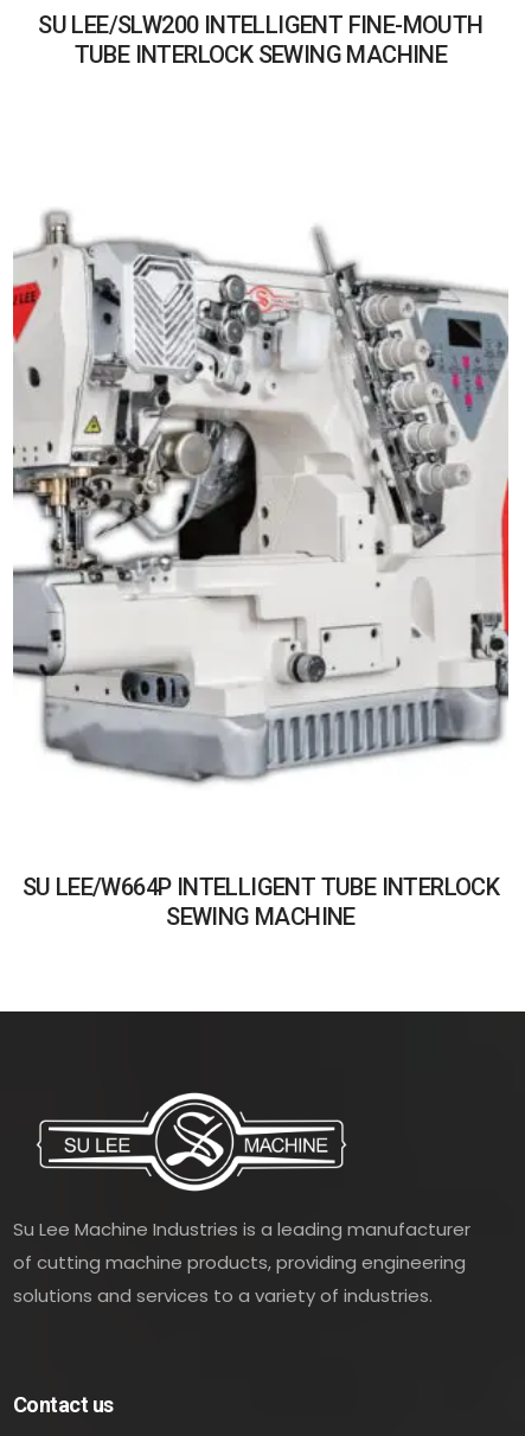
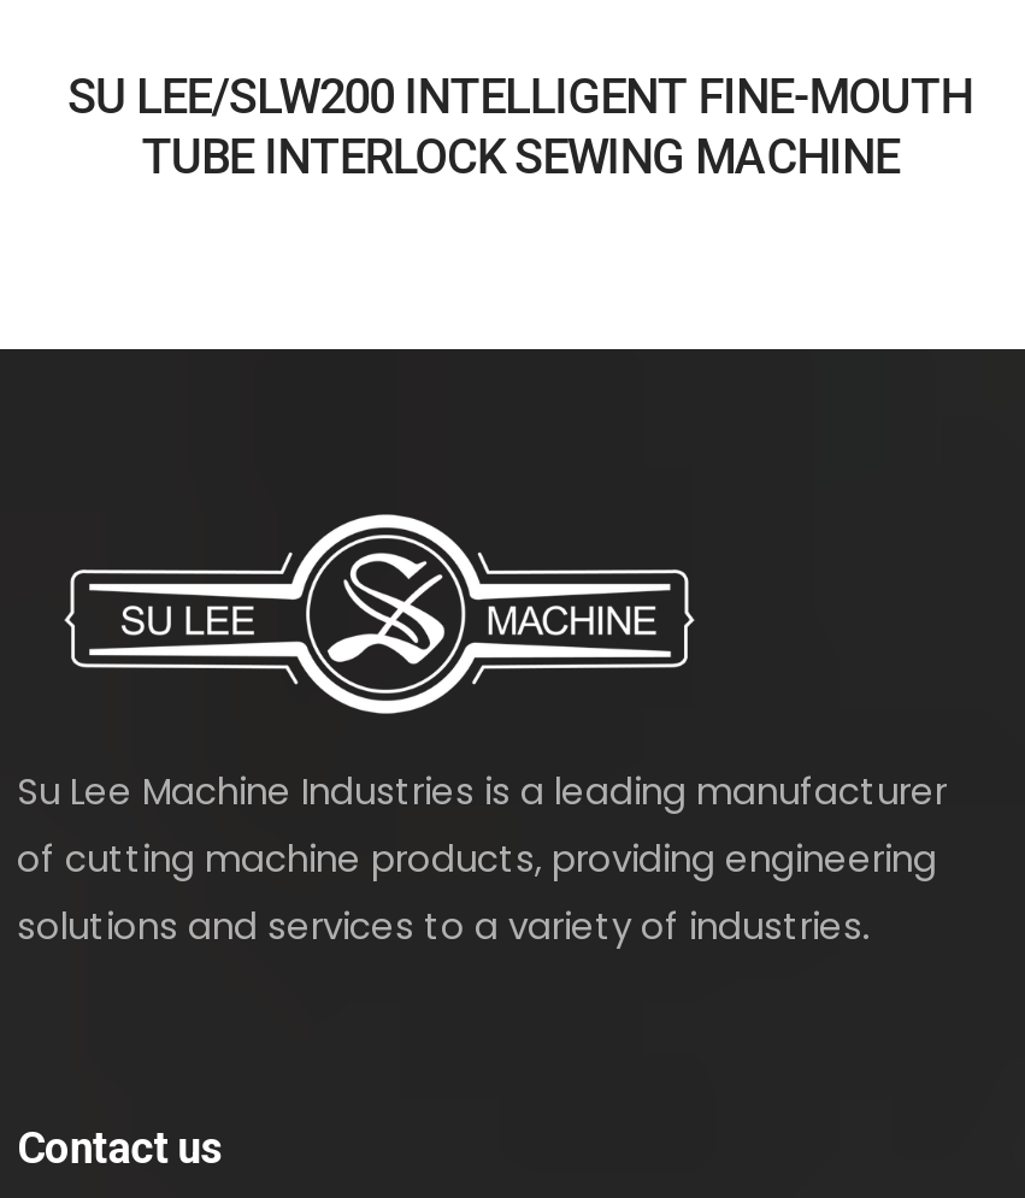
[12,209,510,785] [image] -> none
[22,873,499,931] SU LEE/W664P INTELLIGENT TUBE INTERLOCK | SEWING MACHINE -> none

